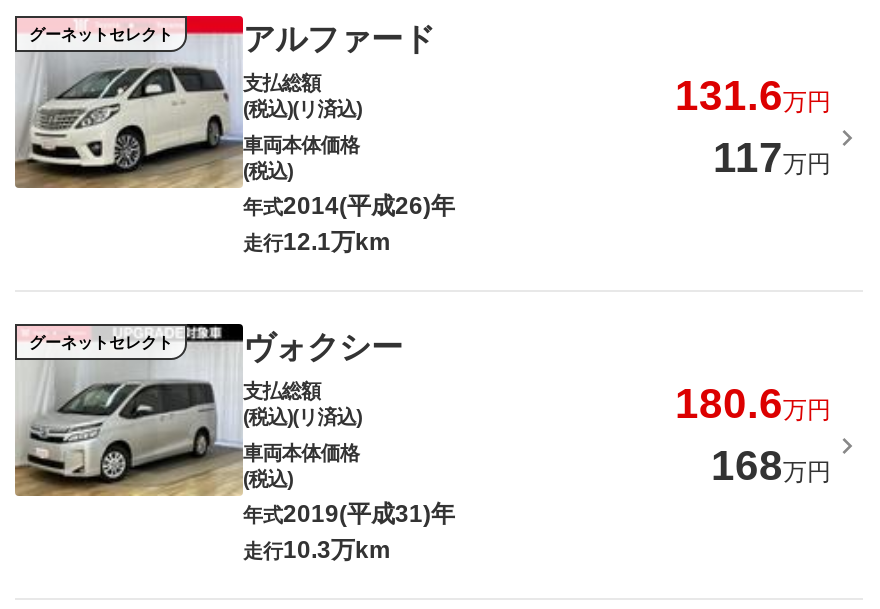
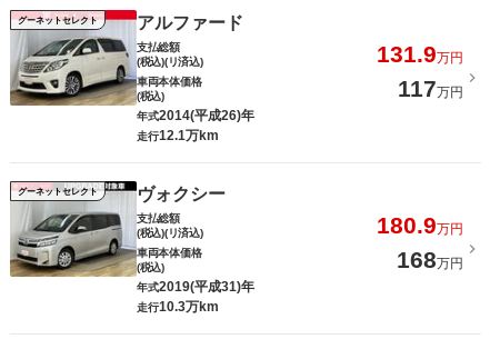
[675,72,831,118] 131.6万円 -> [377,41,463,67] 131.9万円
[675,380,831,426] 180.6万円 -> [377,212,463,238] 180.9万円

